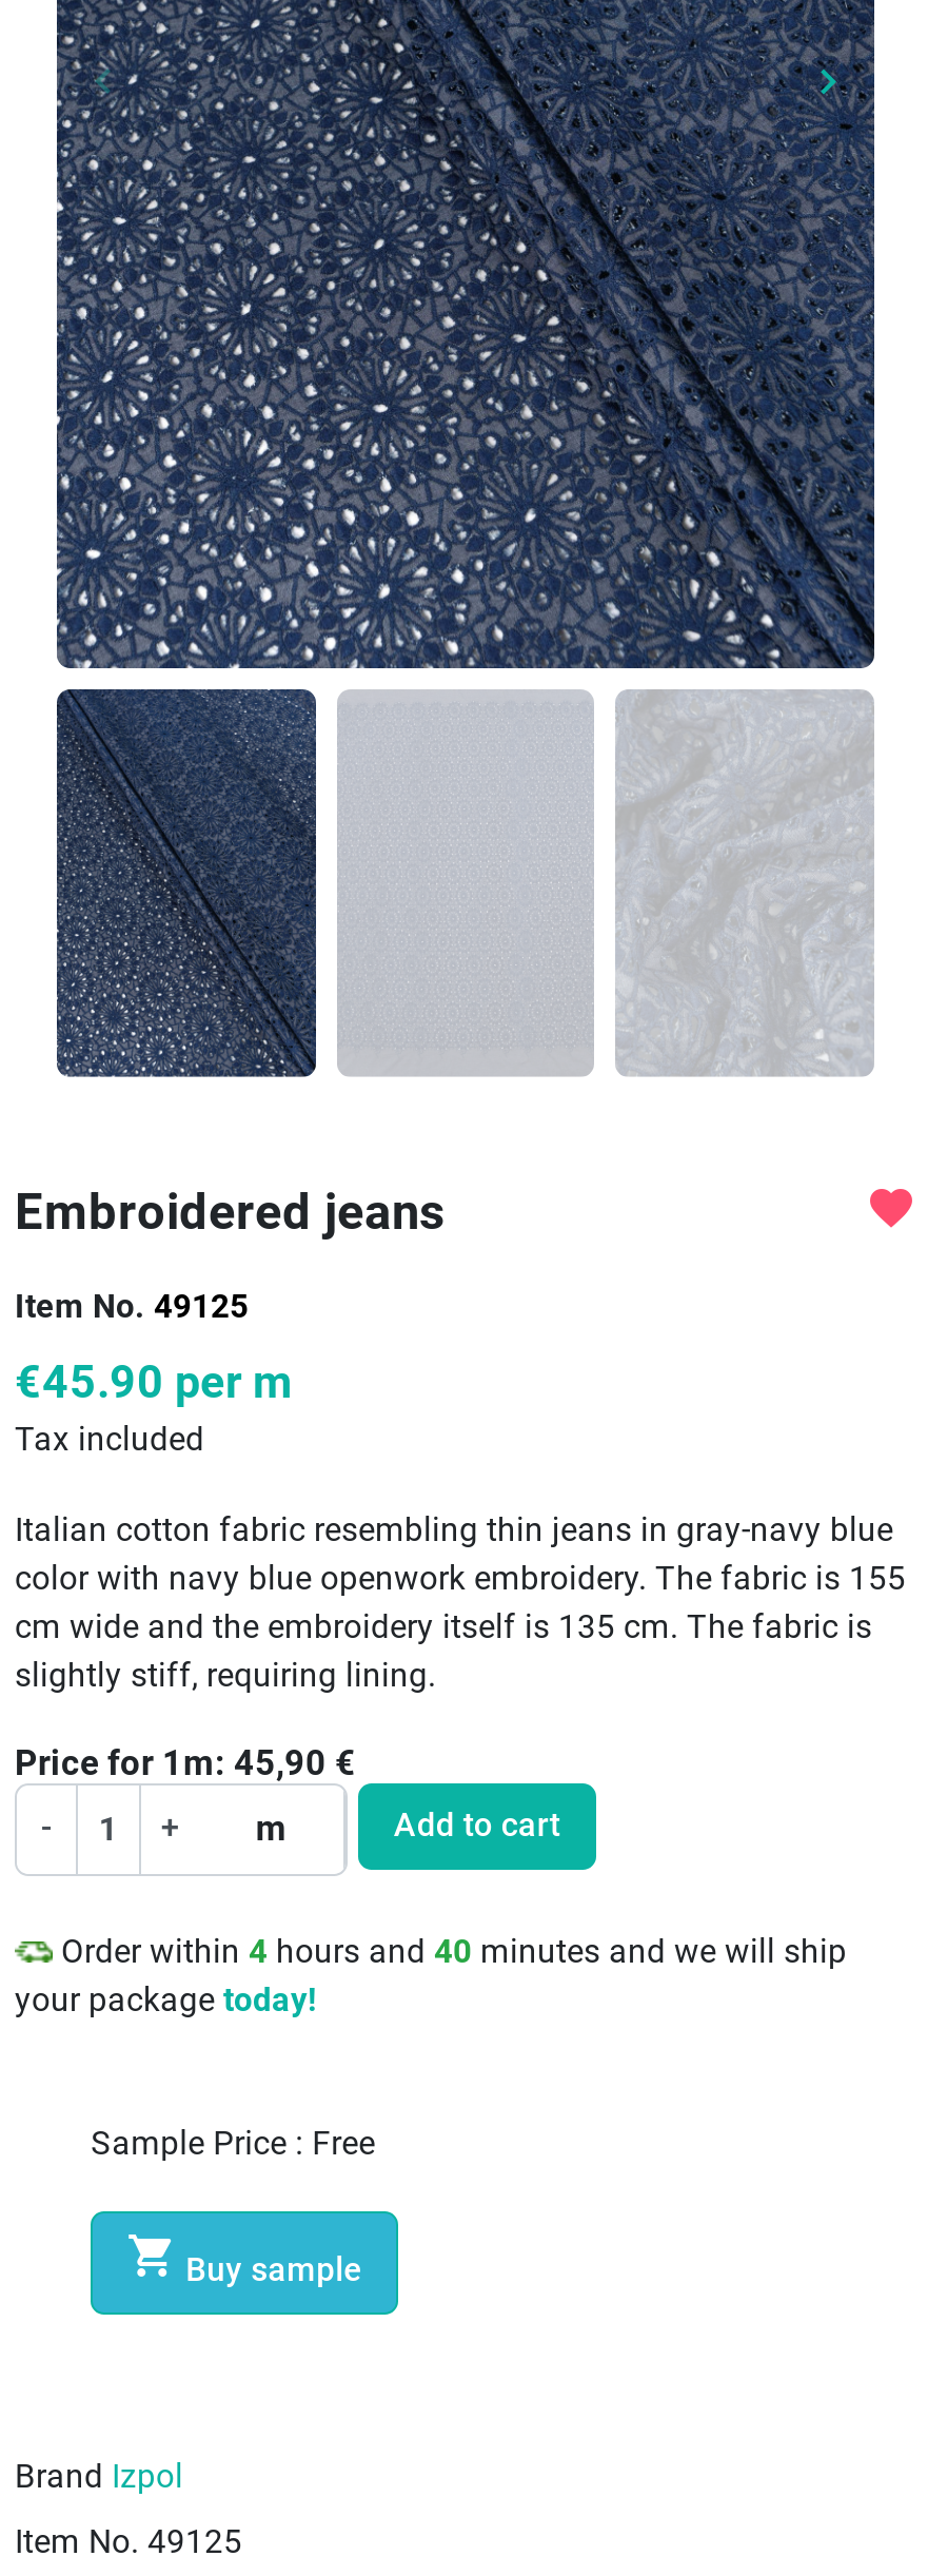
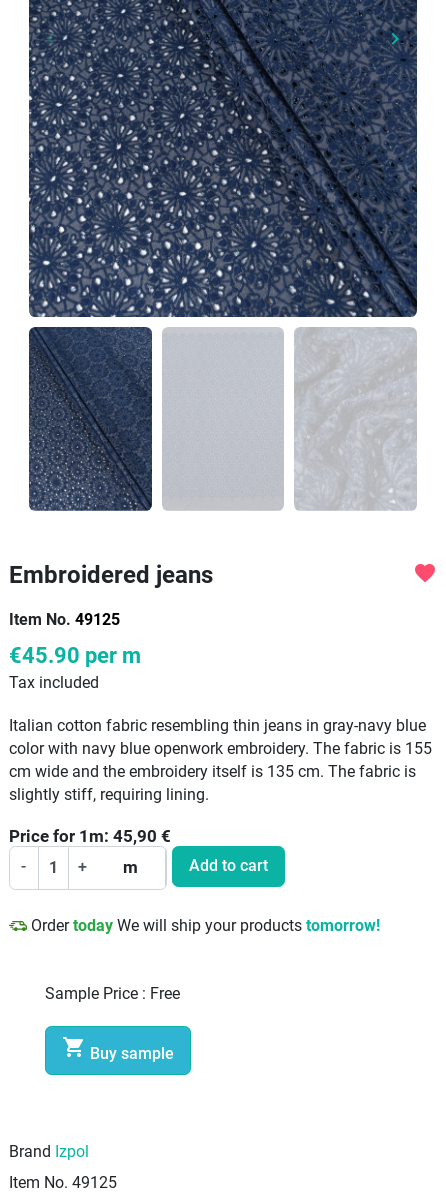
[15,1932,847,2018] Order within 4 hours and 40 minutes and we will ship | your package today! -> [27,916,380,934] Order today We will ship your products tomorrow!

